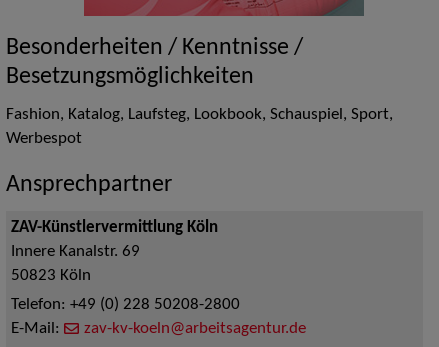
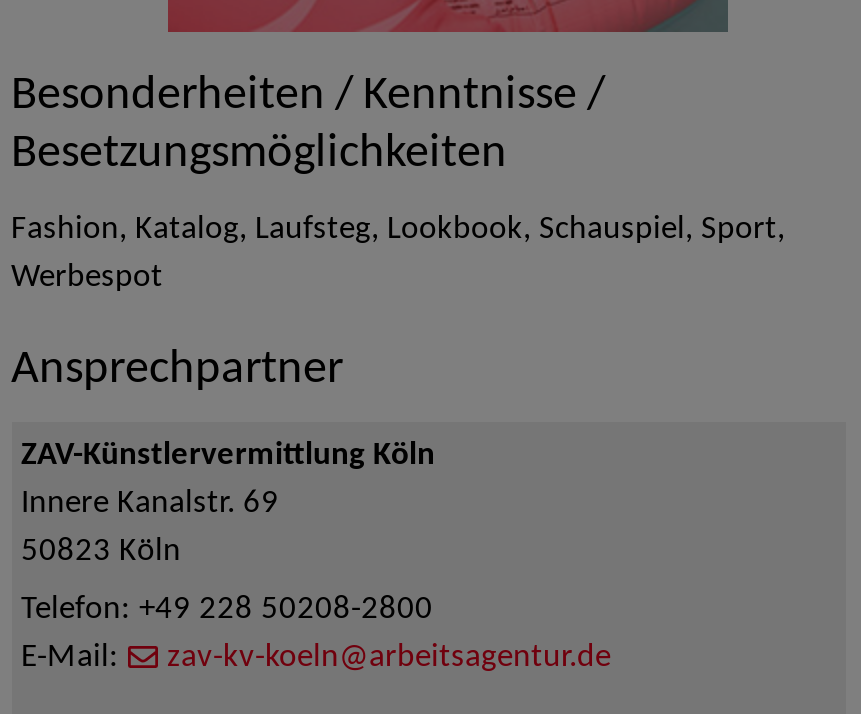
[10,297,239,313] Telefon: +49 (0) 228 50208-2800 -> [21,595,433,627] Telefon: +49 228 50208-2800

